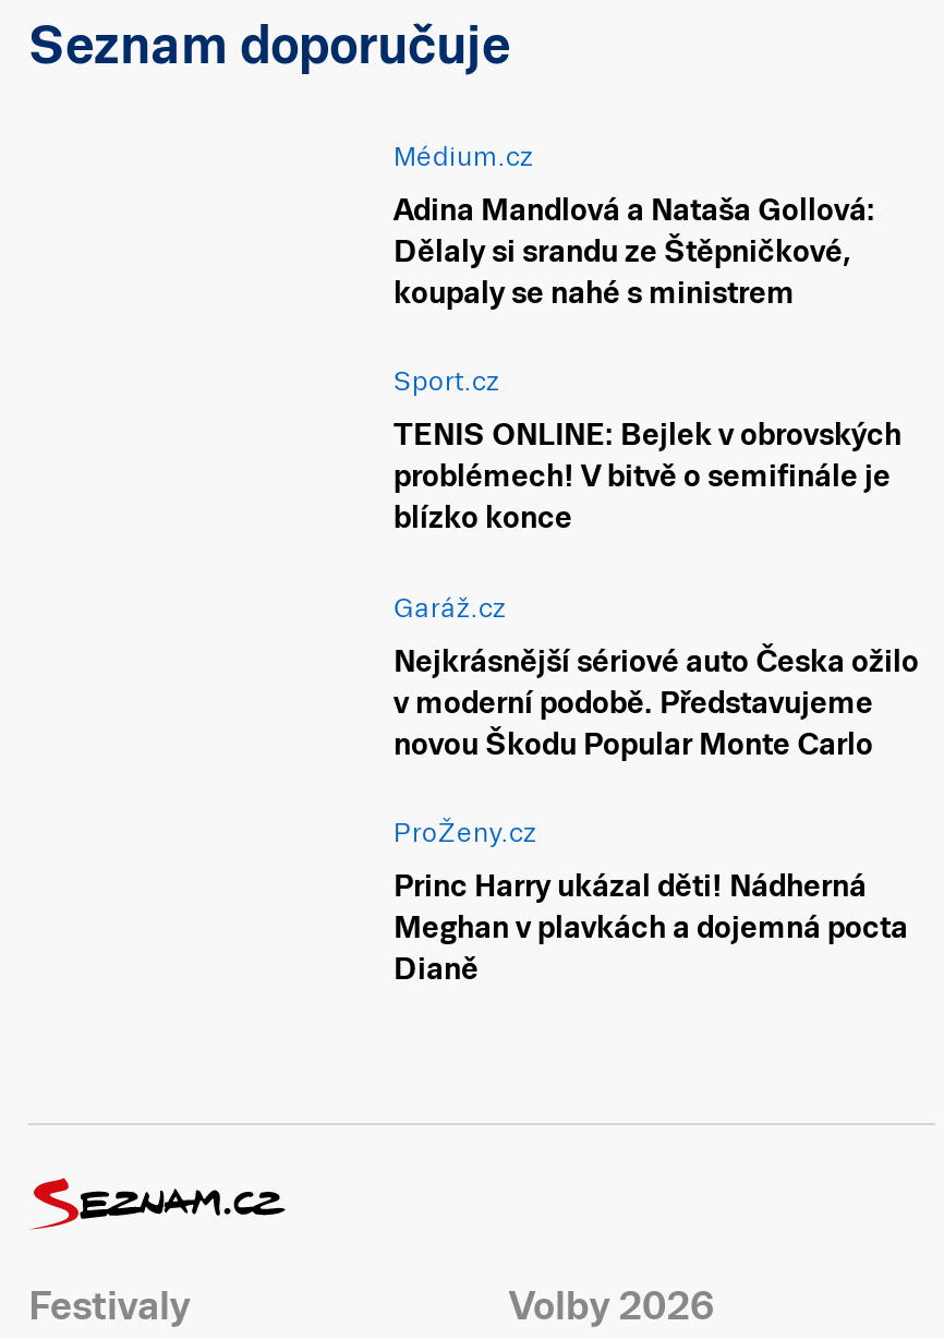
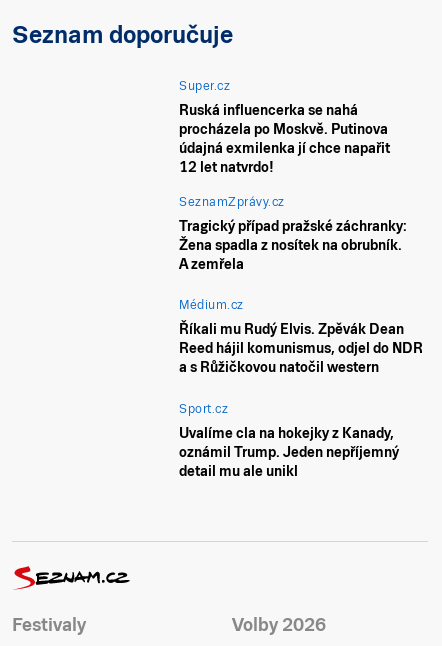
none -> [179,79,407,272] Super.cz | Ruská influencerka se nahá | procházela po Moskvě. Putinova | údajná exmilenka jí chce napařit | 12 let natvrdo! | SeznamZprávy.cz | Tragický případ pražské záchranky: | Žena spadla z nosítek na obrubník. | A zemřela
moved [394,142,534,172] -> [179,298,244,312]: Médium.cz
[394,192,875,310] Adina Mandlová a Nataša Gollová: | Dělaly si srandu ze Štěpničkové, | koupaly se nahé s ministrem -> [179,321,423,375] Říkali mu Rudý Elvis. Zpěvák Dean | Reed hájil komunismus, odjel do NDR | a s Růžičkovou natočil western
moved [394,367,500,398] -> [179,402,228,416]: Sport.cz
[394,417,919,986] TENIS ONLINE: Bejlek v obrovských | problémech! V bitvě o semifinále je | blízko konce | Garáž.cz | Nejkrásnější sériové auto Česka ožilo | v moderní podobě. Představujeme | novou Škodu Popular Monte Carlo | ProŽeny.cz | Princ Harry ukázal děti! Nádherná | Meghan v plavkách a dojemná pocta | Dianě -> [179,425,399,479] Uvalíme cla na hokejky z Kanady, | oznámil Trump. Jeden nepříjemný | detail mu ale unikl

